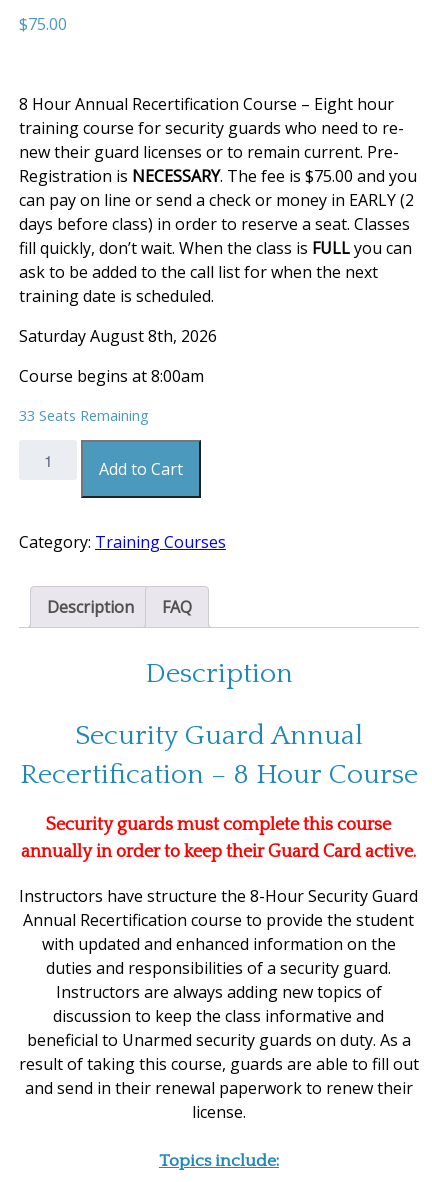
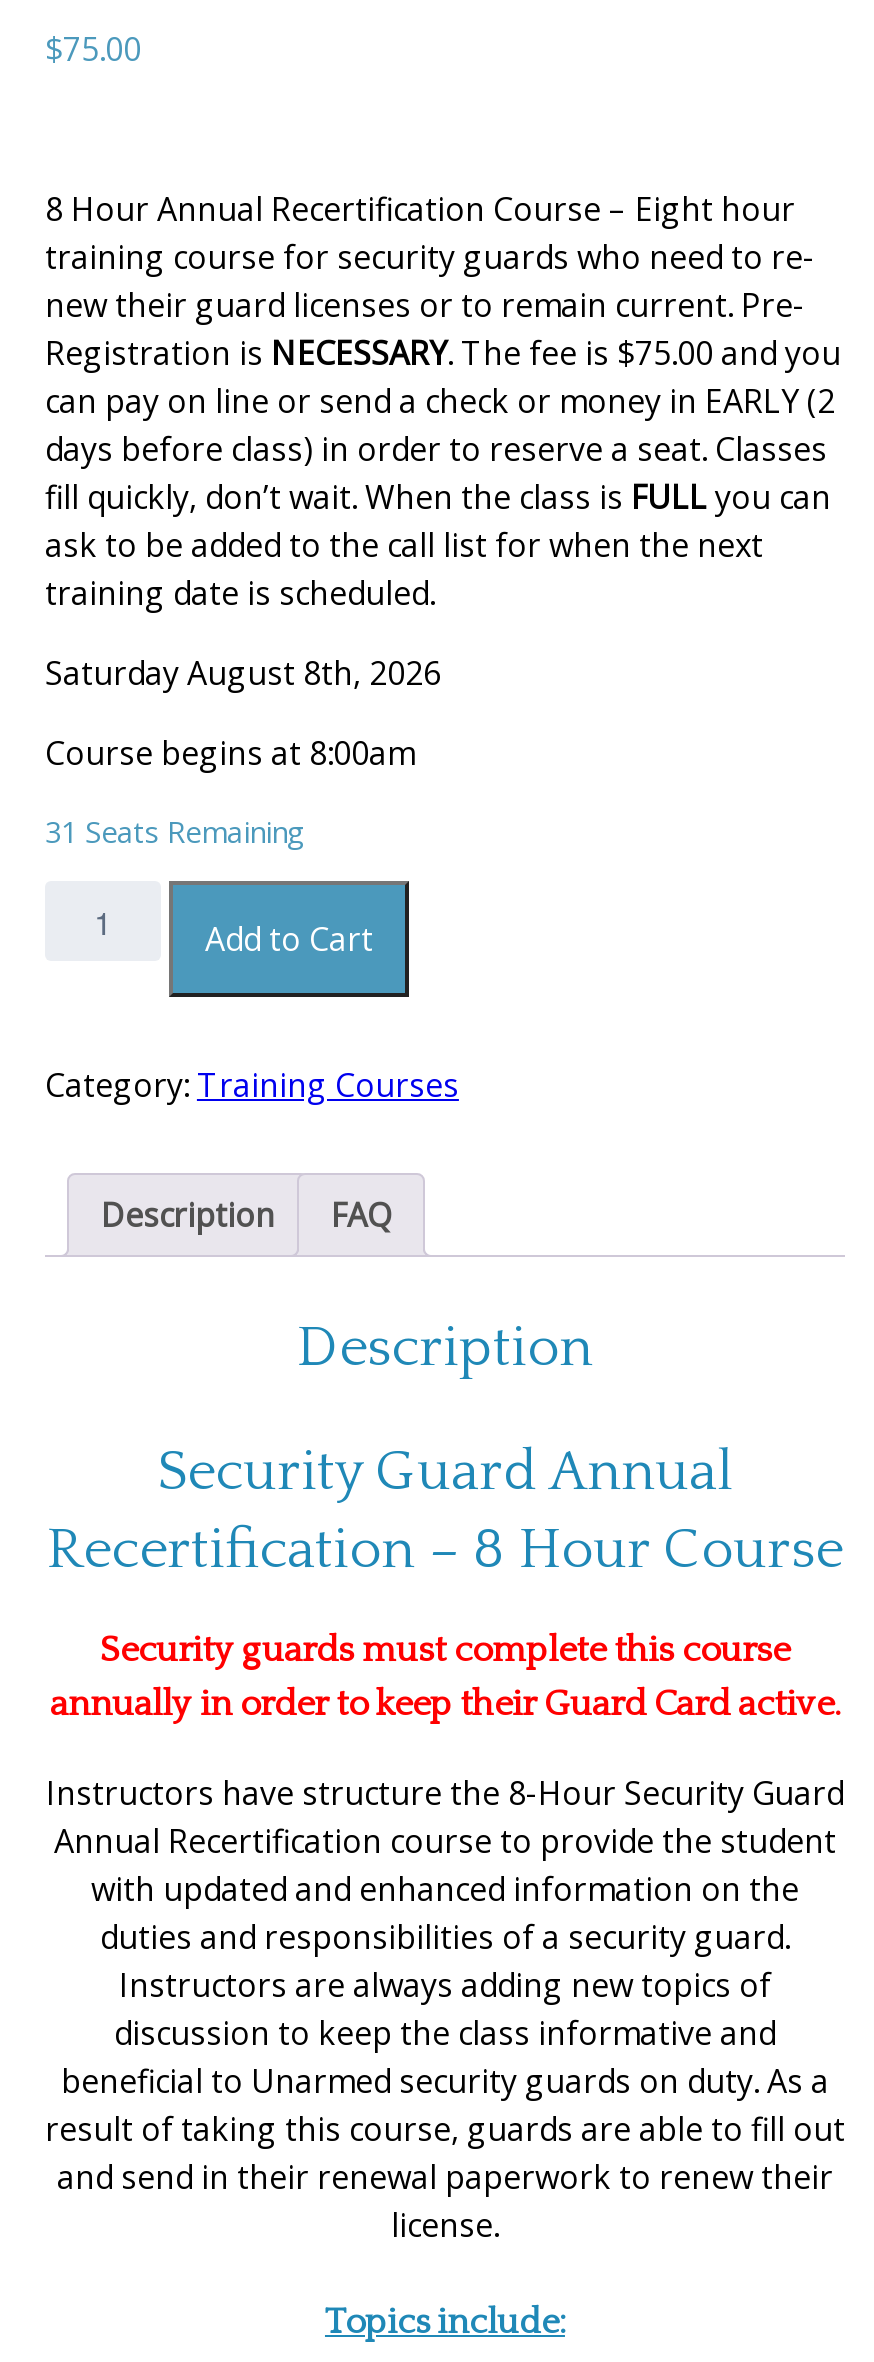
[19,404,149,424] 33 Seats Remaining -> [45,810,305,850] 31 Seats Remaining

